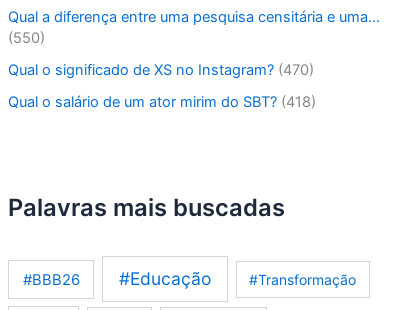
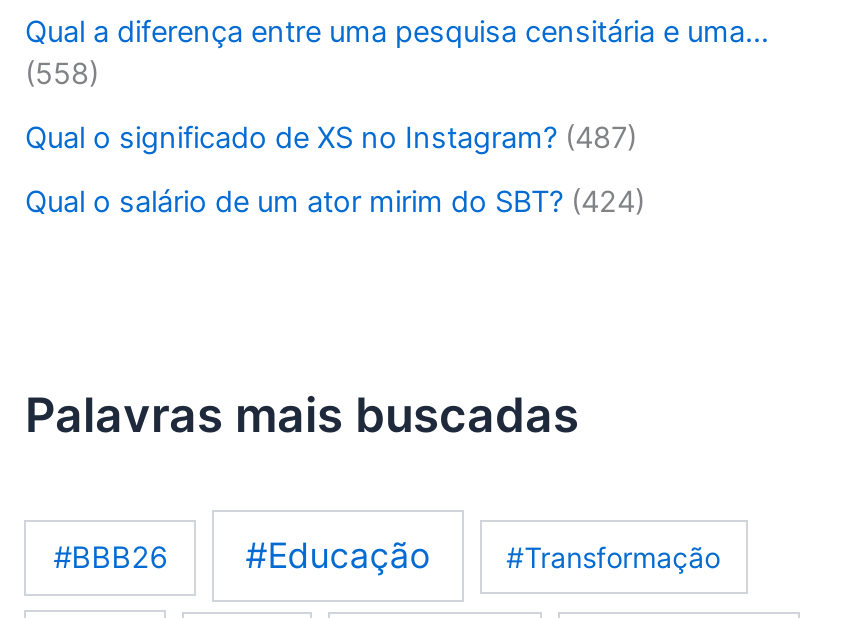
[8,29,45,47] (550) -> [25,57,99,93] (558)
[8,61,314,79] Qual o significado de XS no Instagram? (470) -> [25,120,637,156] Qual o significado de XS no Instagram? (487)
[8,93,316,111] Qual o salário de um ator mirim do SBT? (418) -> [25,184,645,220] Qual o salário de um ator mirim do SBT? (424)

